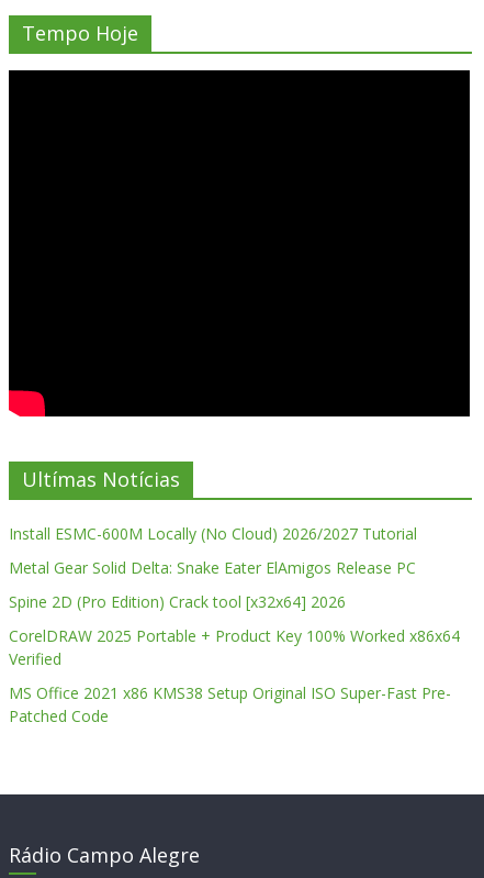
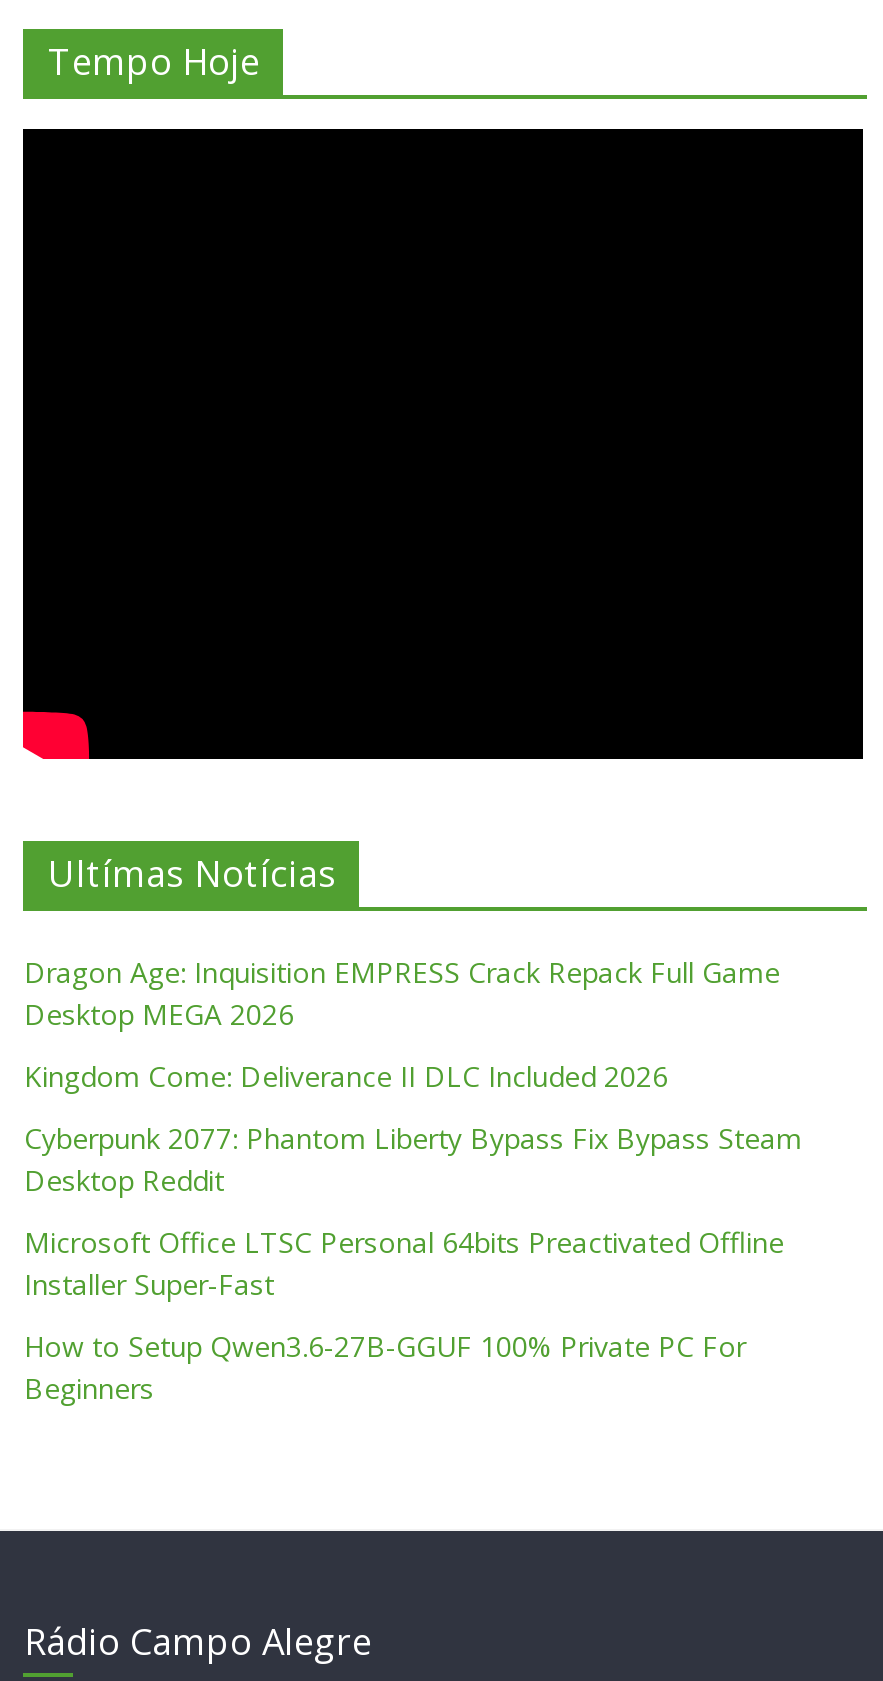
[9,523,417,544] Install ESMC-600M Locally (No Cloud) 2026/2027 Tutorial -> [24,953,780,1033] Dragon Age: Inquisition EMPRESS Crack Repack Full Game | Desktop MEGA 2026
[9,557,416,578] Metal Gear Solid Delta: Snake Eater ElAmigos Release PC -> [24,1057,668,1095] Kingdom Come: Deliverance II DLC Included 2026
[9,591,346,612] Spine 2D (Pro Edition) Crack tool [x32x64] 2026 -> [24,1119,802,1199] Cyberpunk 2077: Phantom Liberty Bypass Fix Bypass Steam | Desktop Reddit
[9,625,460,669] CorelDRAW 2025 Portable + Product Key 100% Worked x86x64 | Verified -> [24,1223,784,1303] Microsoft Office LTSC Personal 64bits Preactivated Offline | Installer Super-Fast
[9,682,452,726] MS Office 2021 x86 KMS38 Setup Original ISO Super-Fast Pre- | Patched Code -> [24,1327,746,1407] How to Setup Qwen3.6-27B-GGUF 100% Private PC For | Beginners

